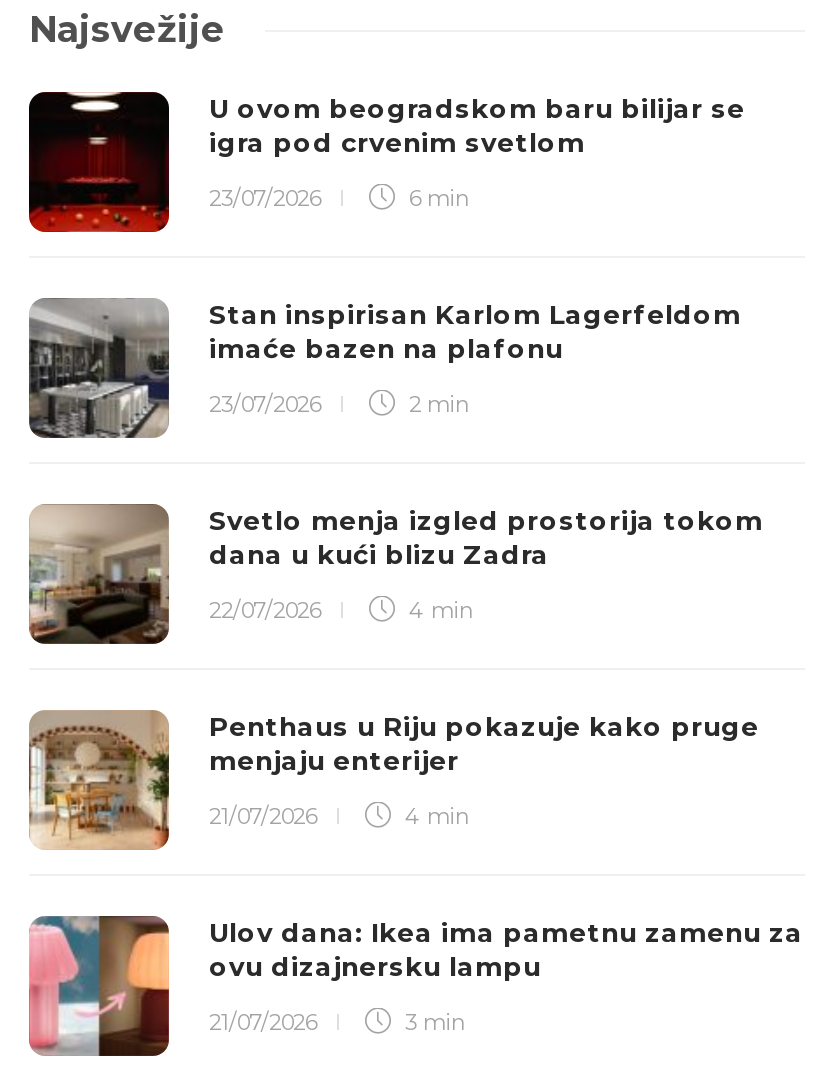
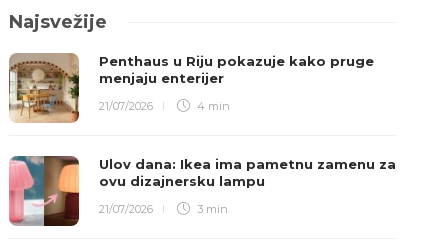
[27,90,745,232] [image] | U ovom beogradskom baru bilijar se | igra pod crvenim svetlom | 23/07/2026 | 6 min -> none
[27,298,741,440] [image] | Stan inspirisan Karlom Lagerfeldom | imaće bazen na plafonu | 23/07/2026 | 2 min -> none
[27,502,763,646] [image] | Svetlo menja izgled prostorija tokom | dana u kući blizu Zadra | 22/07/2026 | 4 min -> none

